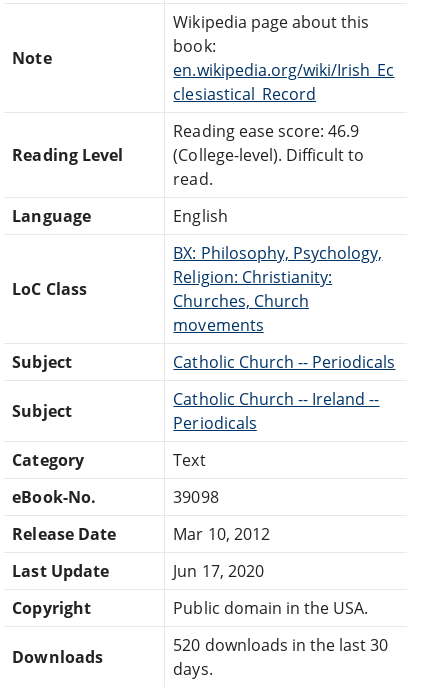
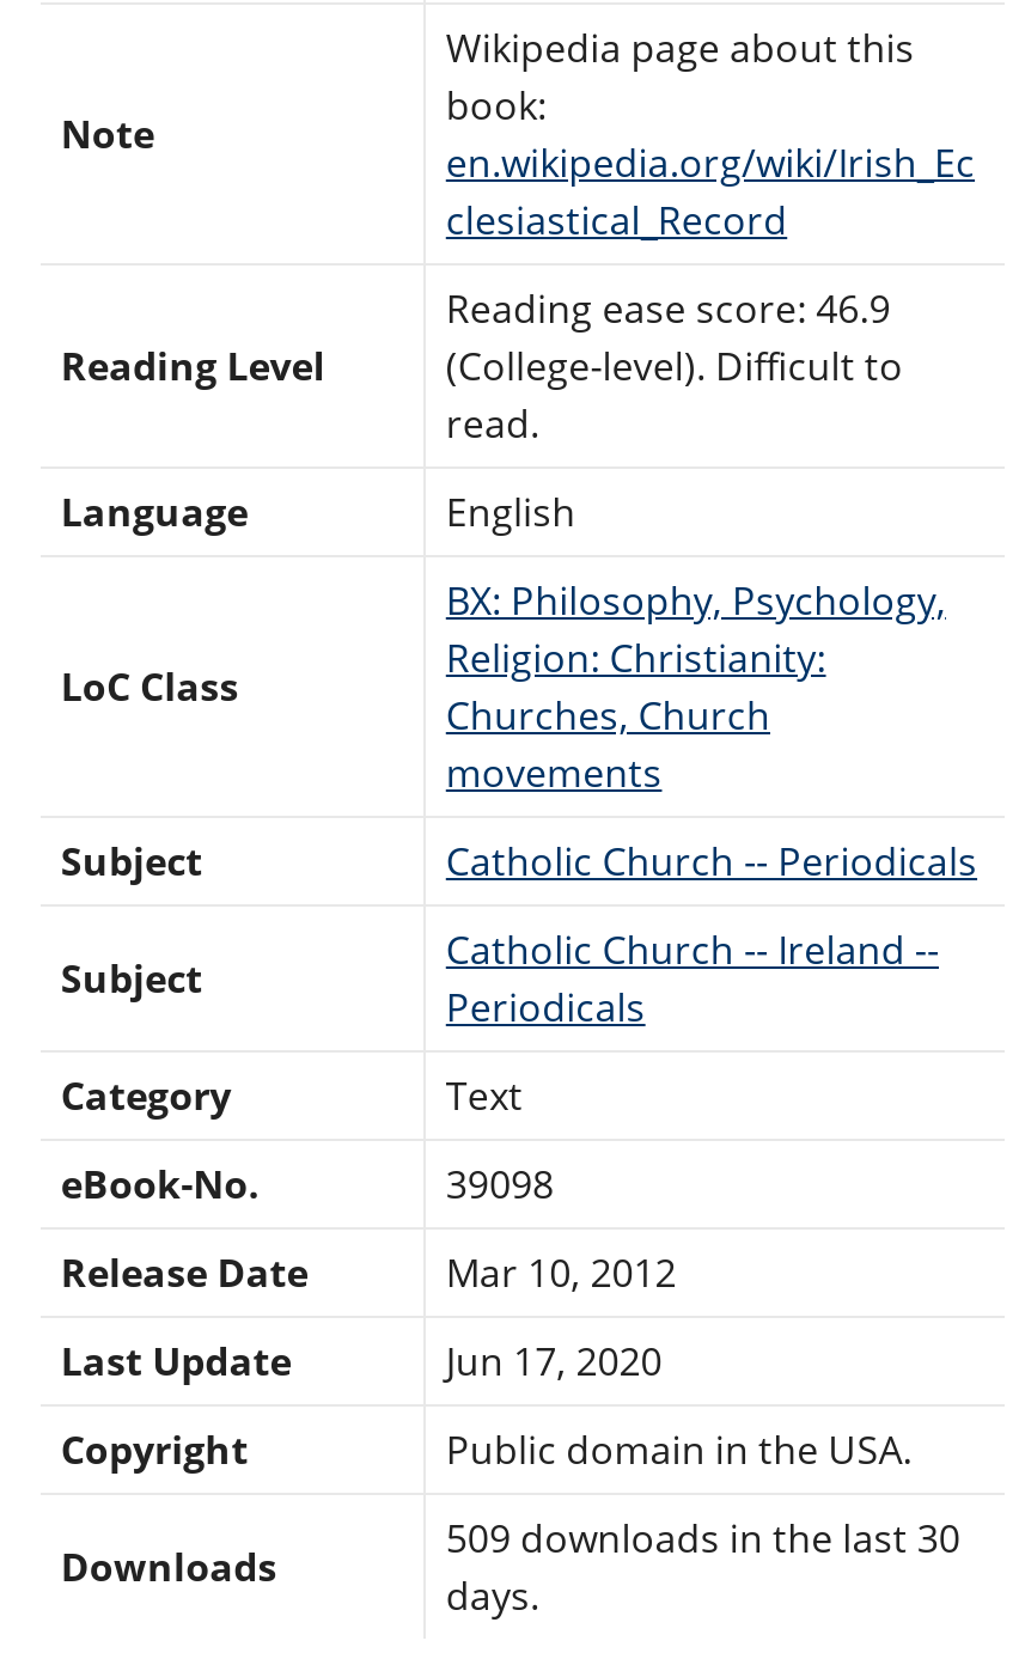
[173,634,388,656] 520 downloads in the last 30 -> [446,1511,960,1564] 509 downloads in the last 30

